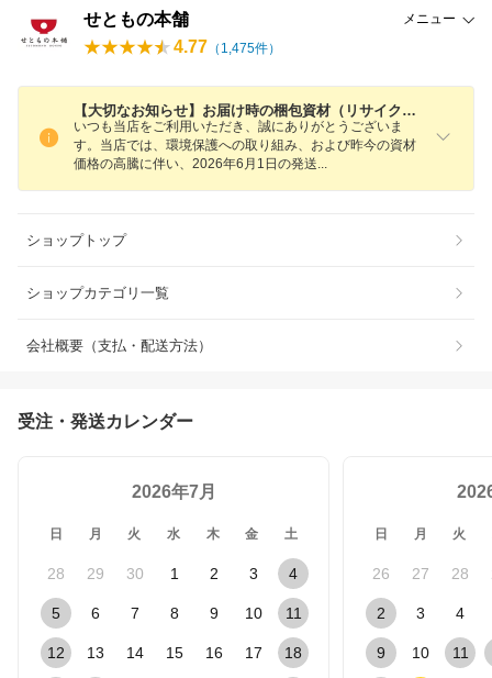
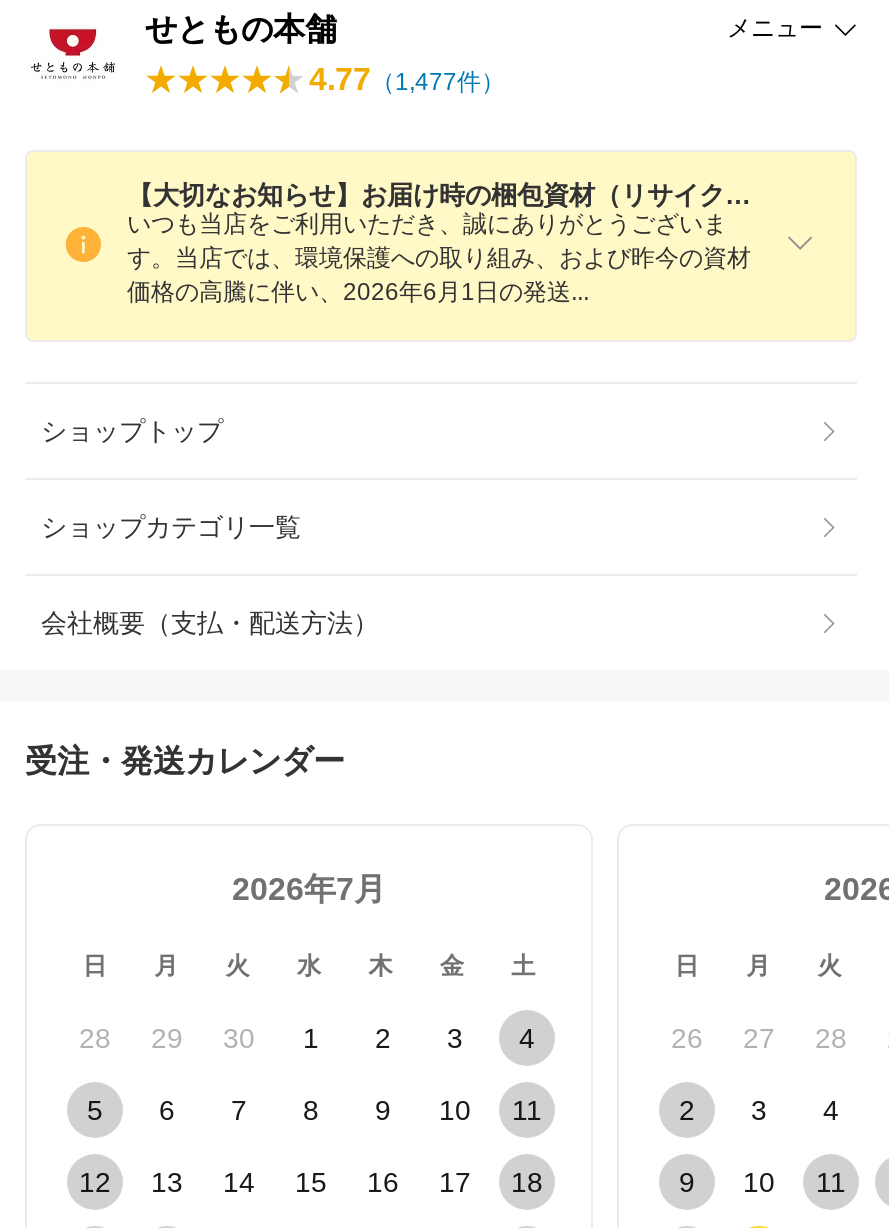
[174,38,281,56] 4.77（1,475件） -> [309,63,505,97] 4.77（1,477件）

